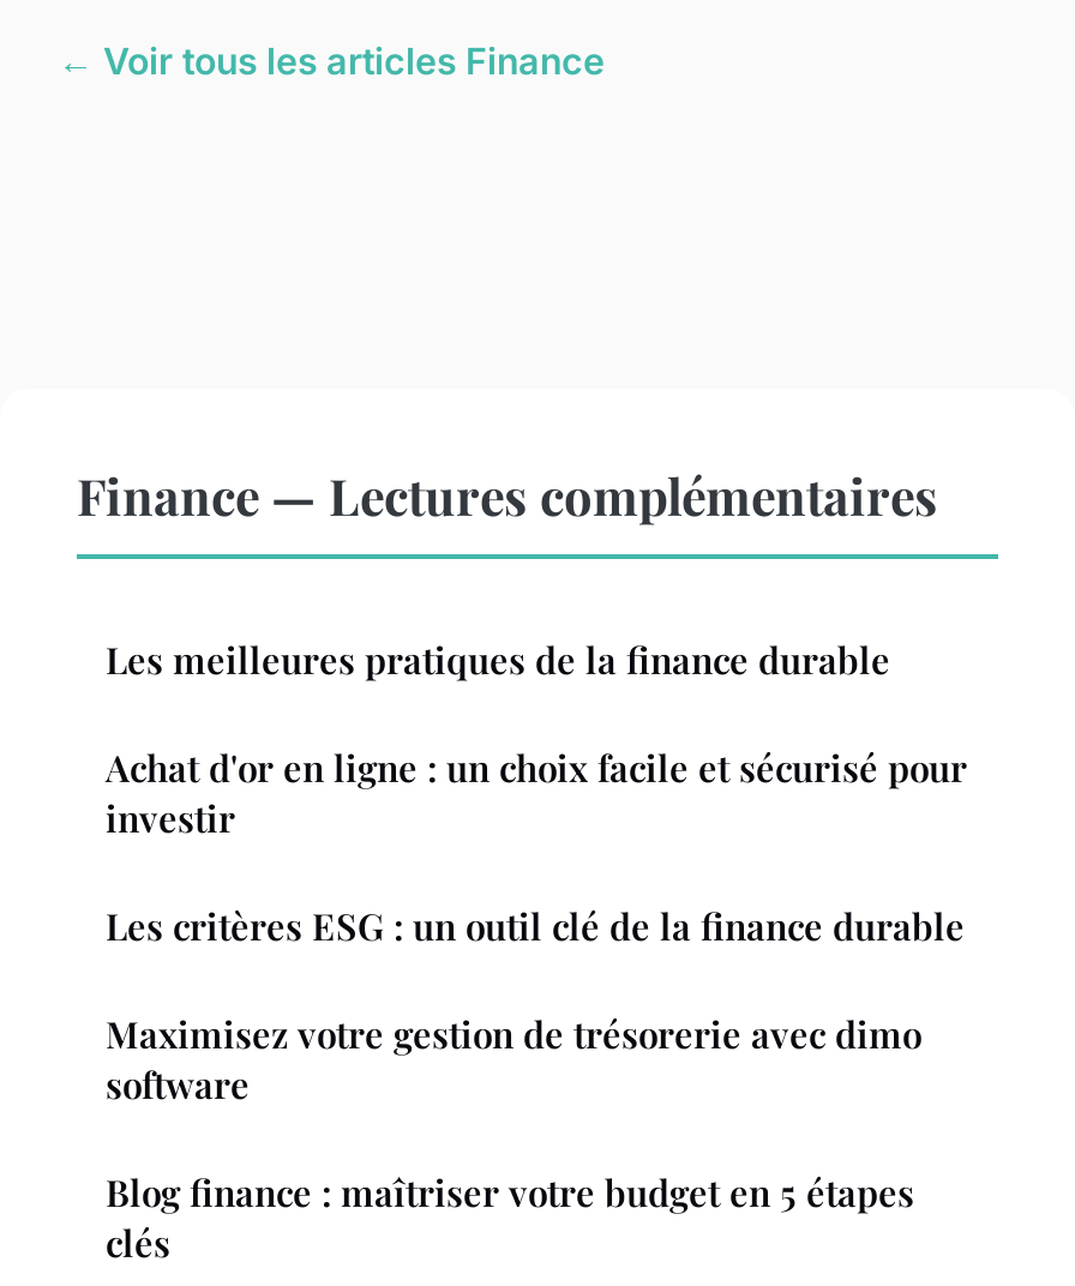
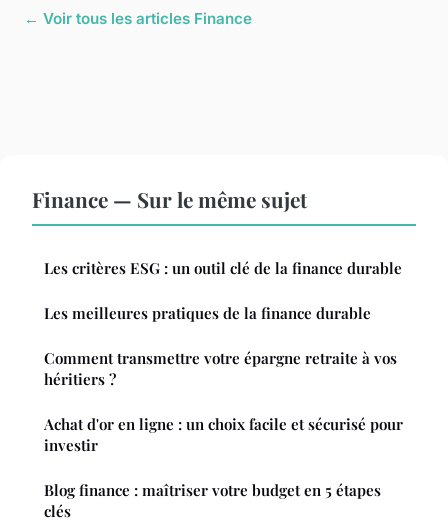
[77,460,938,527] Finance — Lectures complémentaires -> [32,185,307,213] Finance — Sur le même sujet
moved [106,635,890,683] -> [44,303,371,323]: Les meilleures pratiques de la finance durable
none -> [44,348,397,389] Comment transmettre votre épargne retraite à vos | héritiers ?
moved [106,743,967,842] -> [44,414,403,455]: Achat d'or en ligne : un choix facile et sécurisé pour | investir
moved [106,902,965,950] -> [44,258,402,278]: Les critères ESG : un outil clé de la finance durable
[106,1010,921,1108] Maximisez votre gestion de trésorerie avec dimo | software -> none

